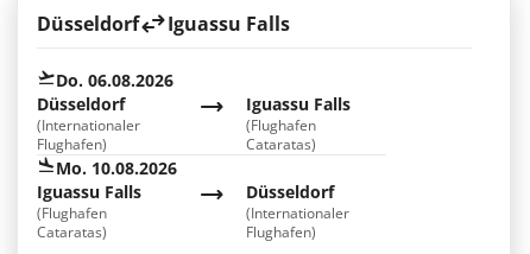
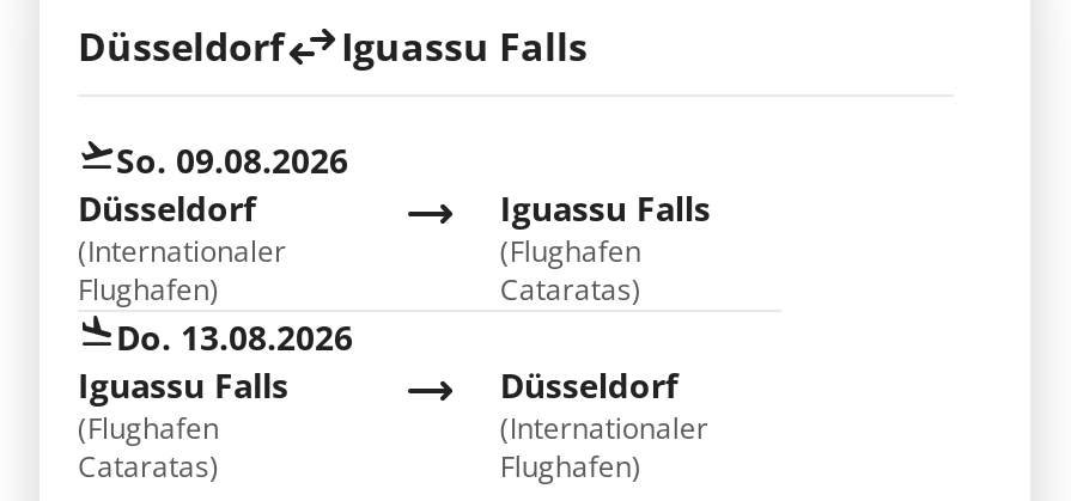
[56,69,173,91] Do. 06.08.2026 -> [116,138,348,183] So. 09.08.2026
[56,157,177,179] Mo. 10.08.2026 -> [116,314,353,360] Do. 13.08.2026

